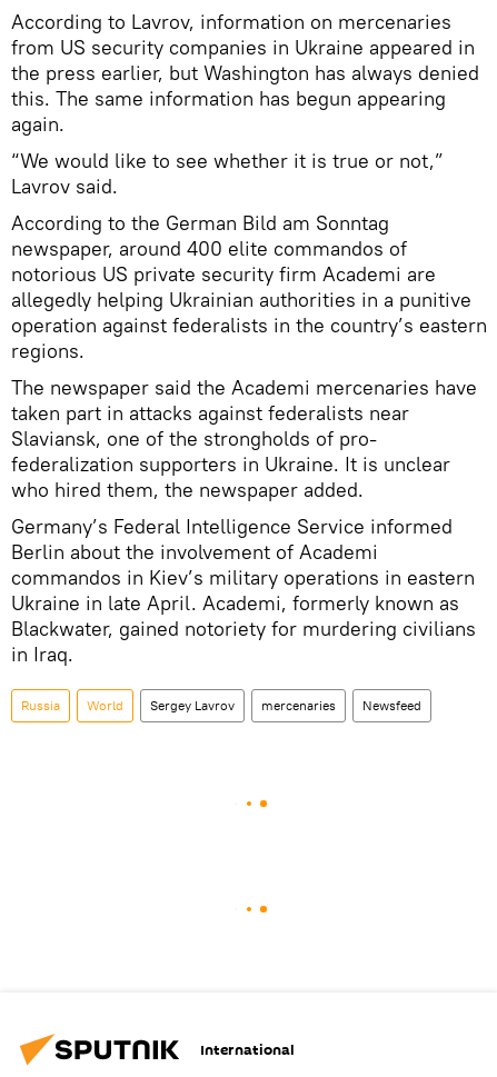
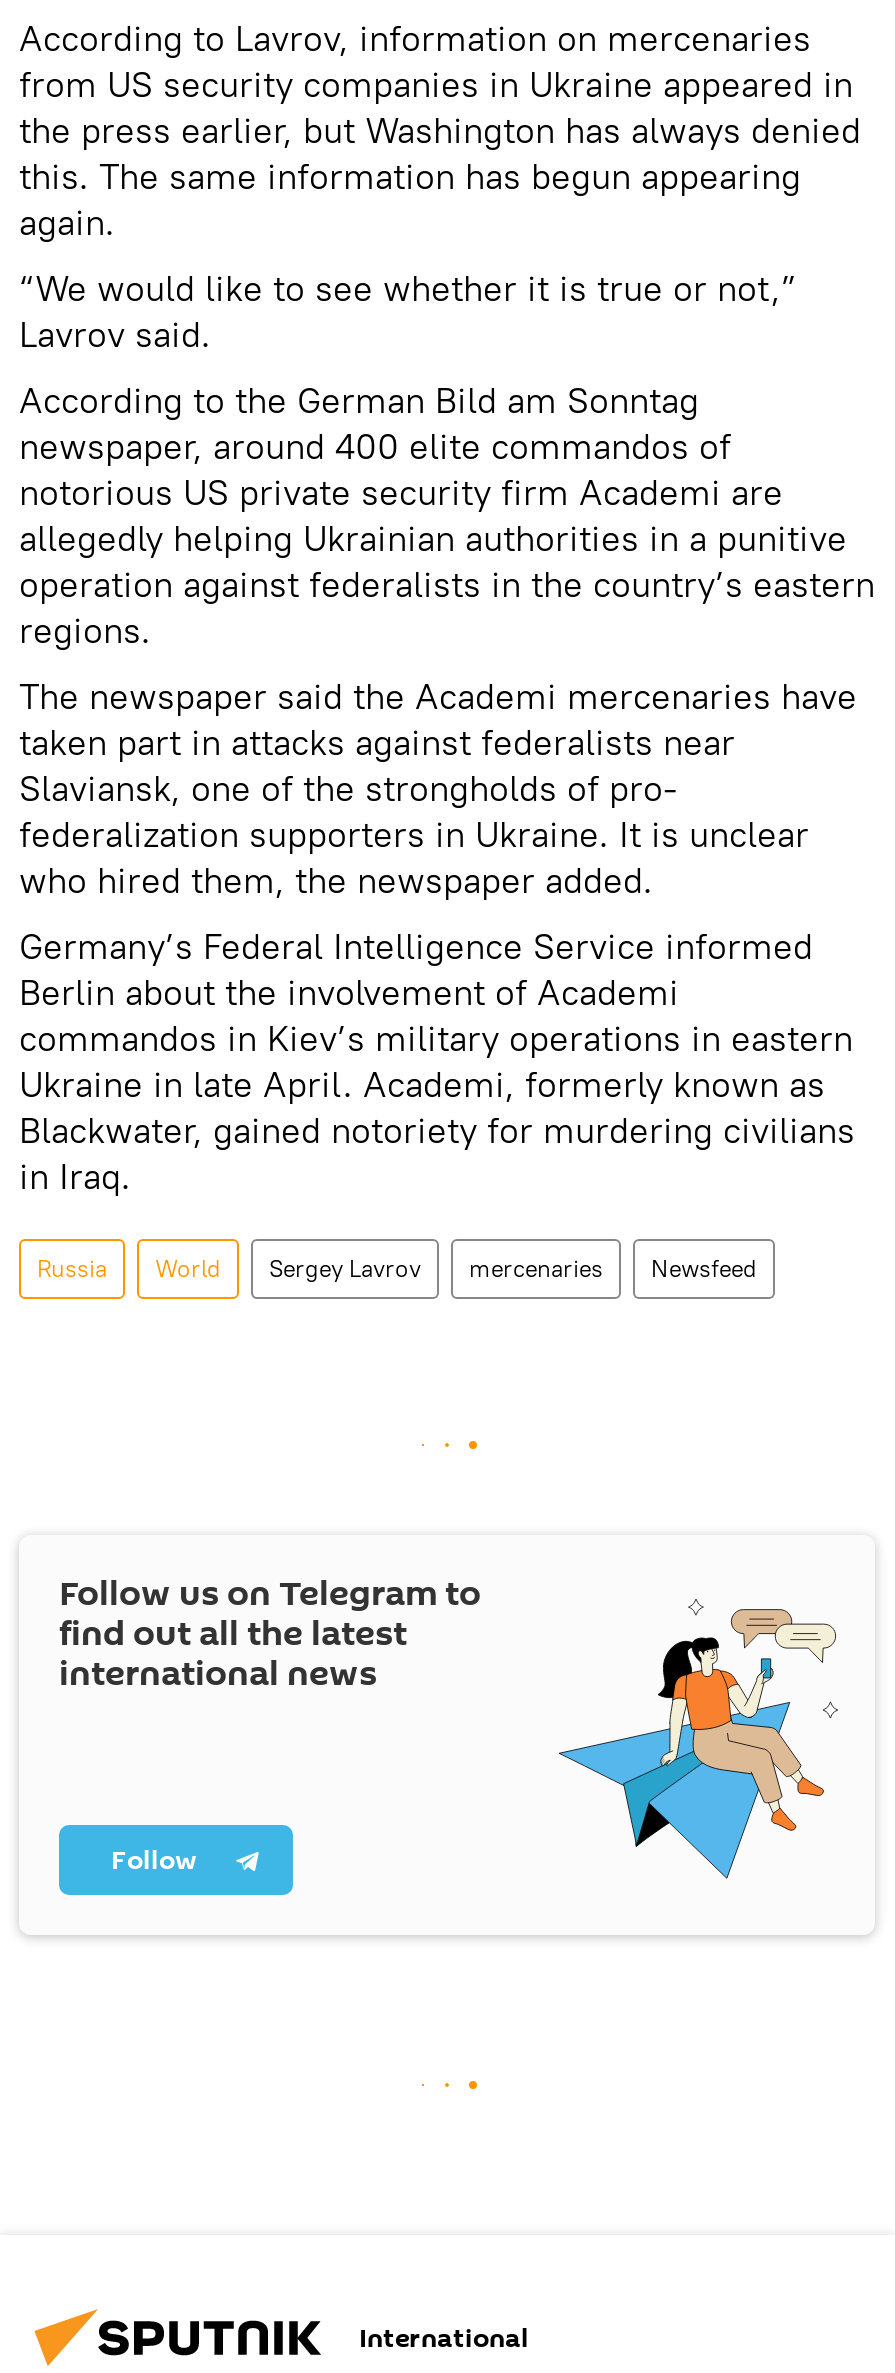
none -> [59,1569,839,1881] [image] | Follow us on Telegram to | find out all the latest | international news
none -> [111,1841,197,1879] Follow

